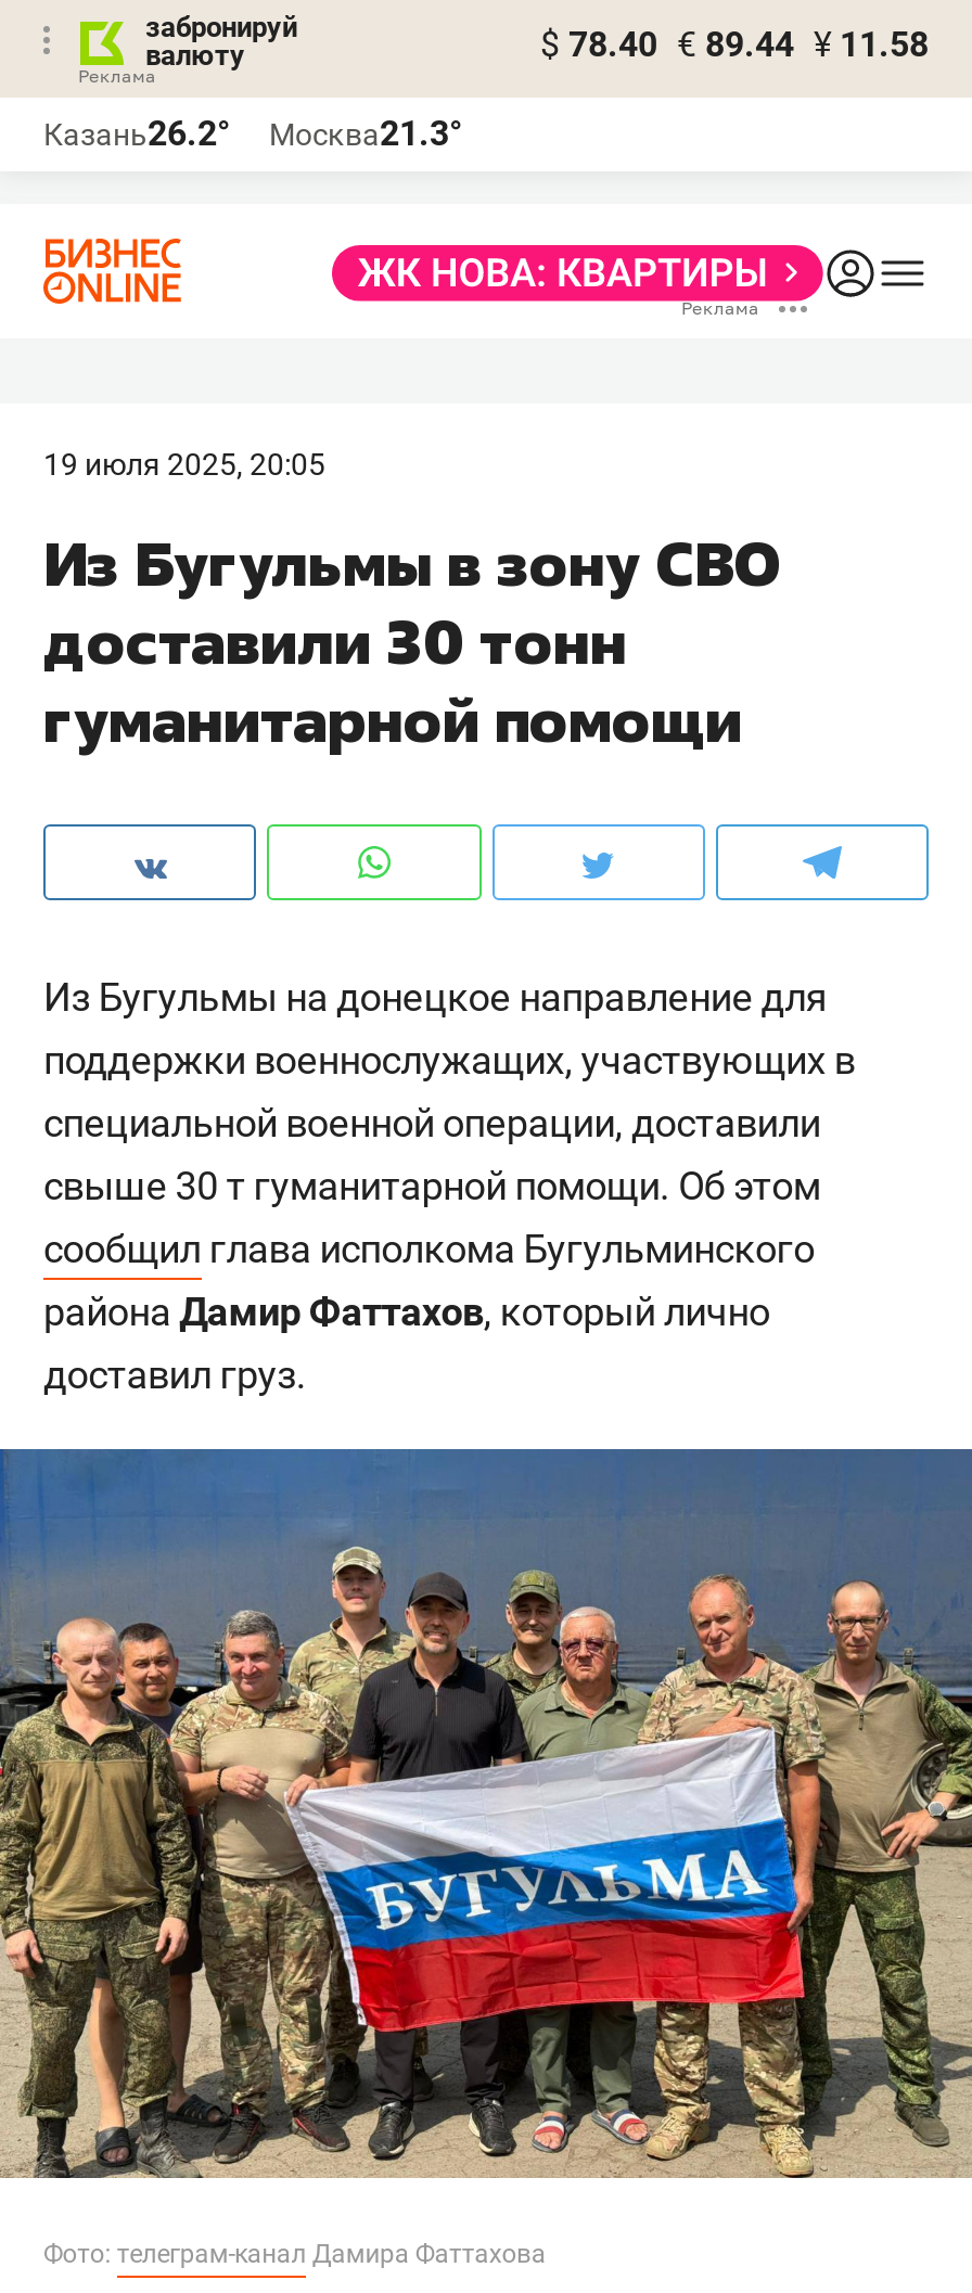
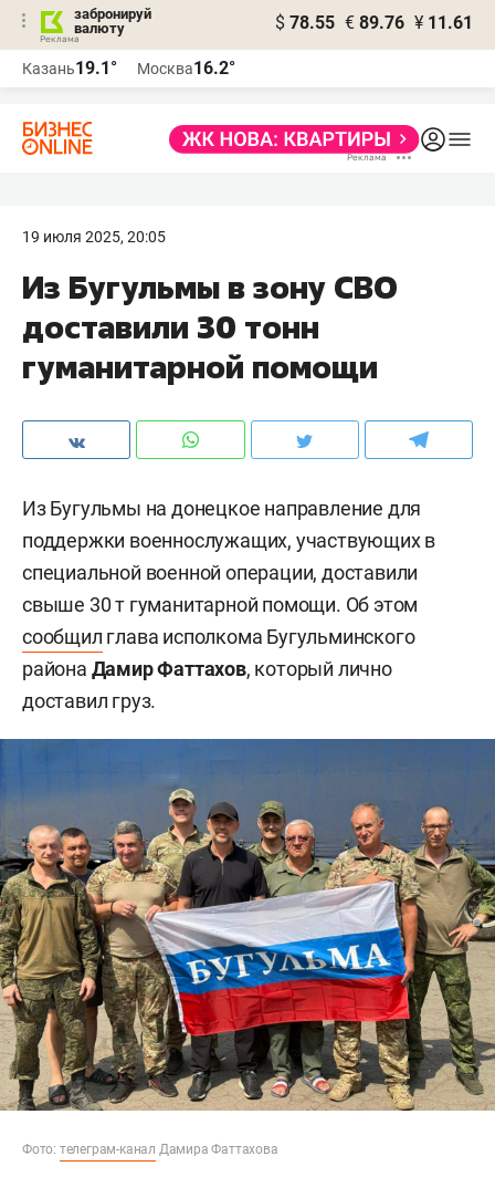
[540,24,929,65] $ 78.40 € 89.44 ¥ 11.58 -> [275,12,473,33] $ 78.55 € 89.76 ¥ 11.61
[43,113,230,154] Казань26.2° -> [22,58,117,79] Казань19.1°
[269,113,462,154] Москва21.3° -> [137,58,235,79] Москва16.2°

